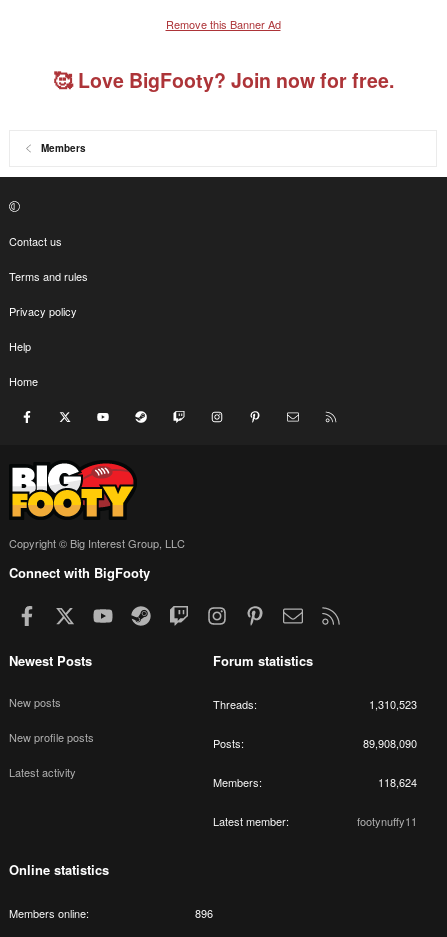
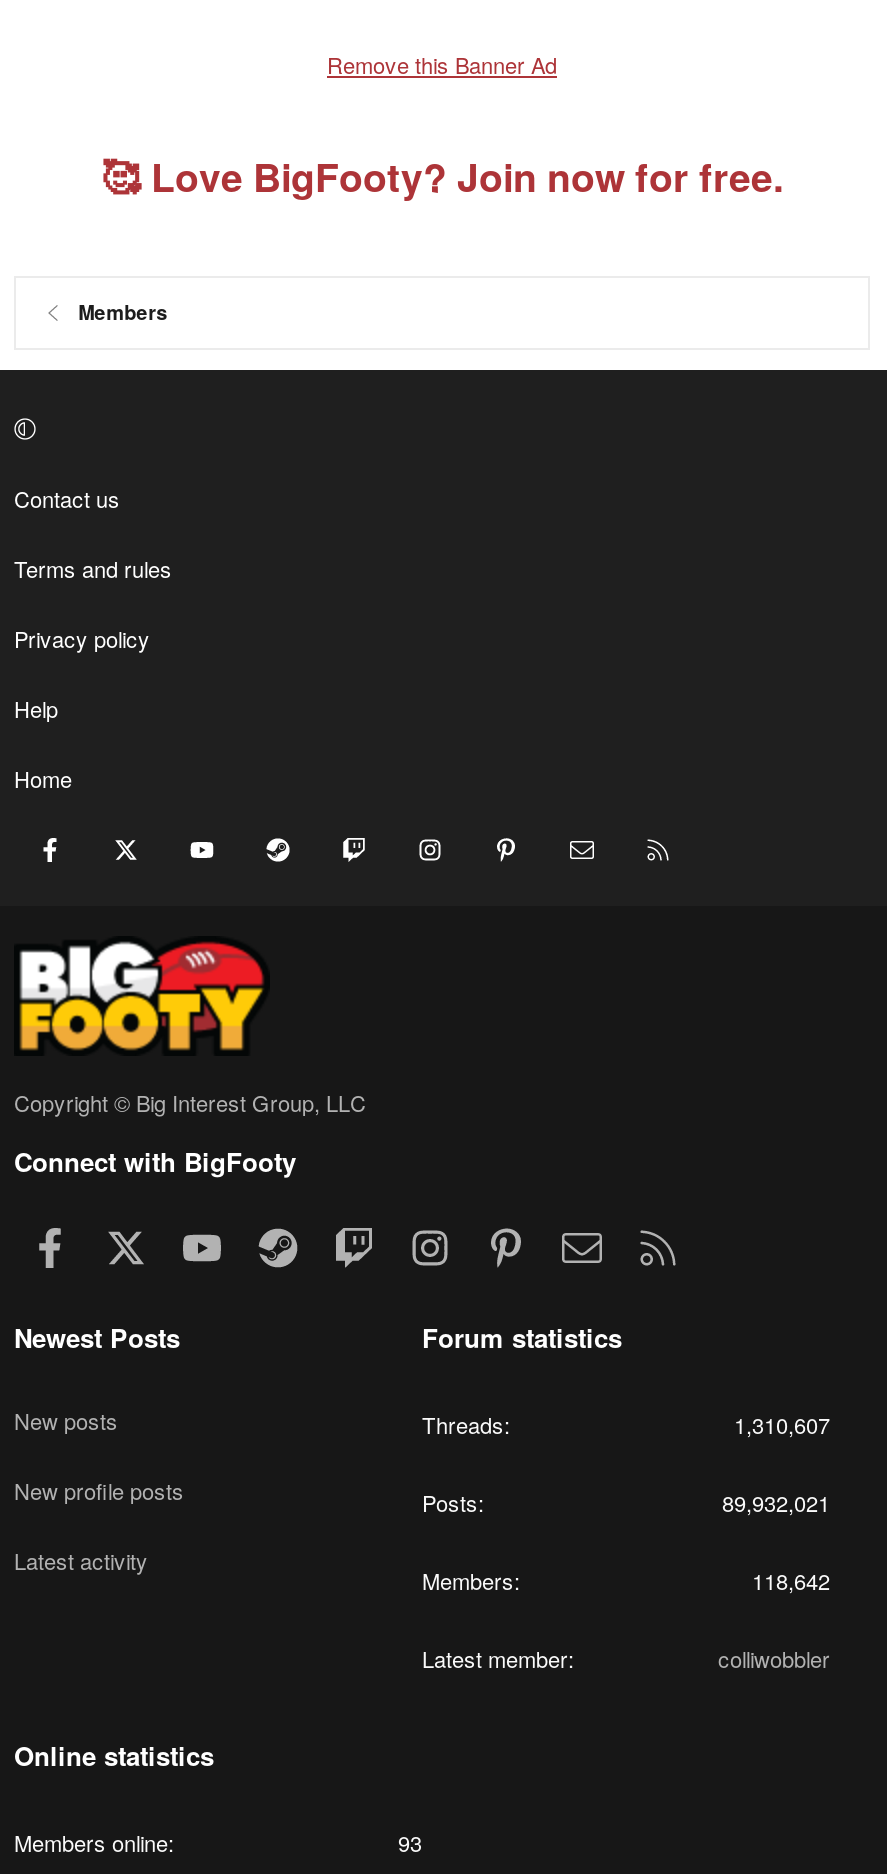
[369,696,417,712] 1,310,523 -> [734,1408,830,1440] 1,310,607
[363,735,417,751] 89,908,090 -> [722,1486,830,1518] 89,932,021
[378,774,417,790] 118,624 -> [752,1564,830,1596] 118,642
[357,813,417,829] footynuffy11 -> [718,1642,830,1674] colliwobbler
[195,905,213,921] 896 -> [398,1826,422,1858] 93

